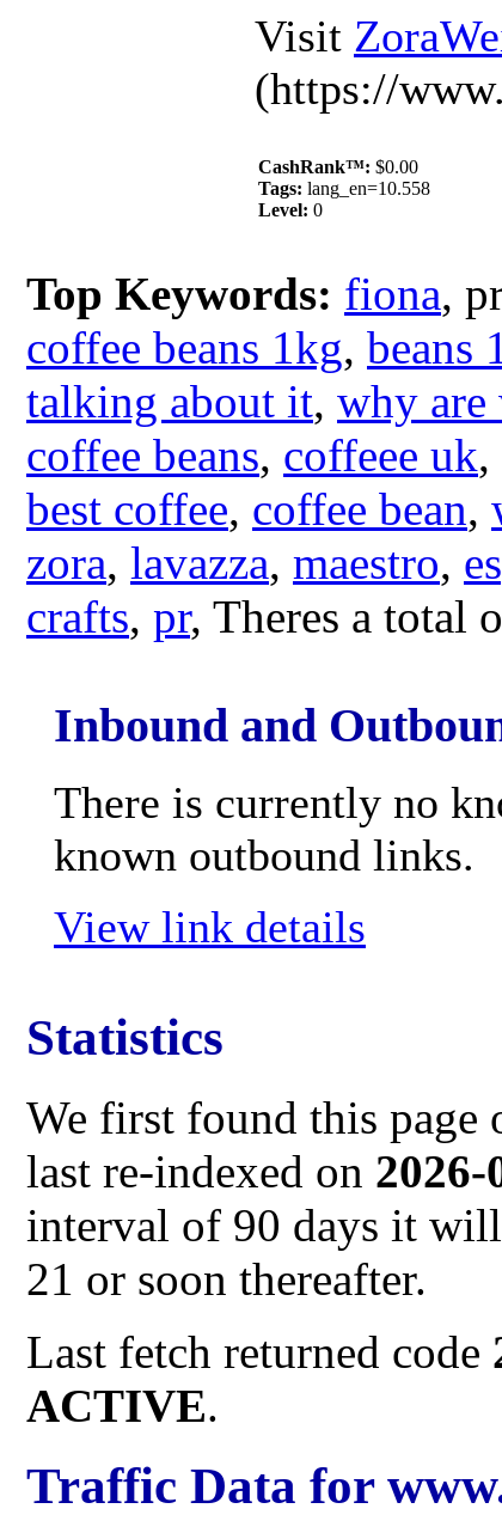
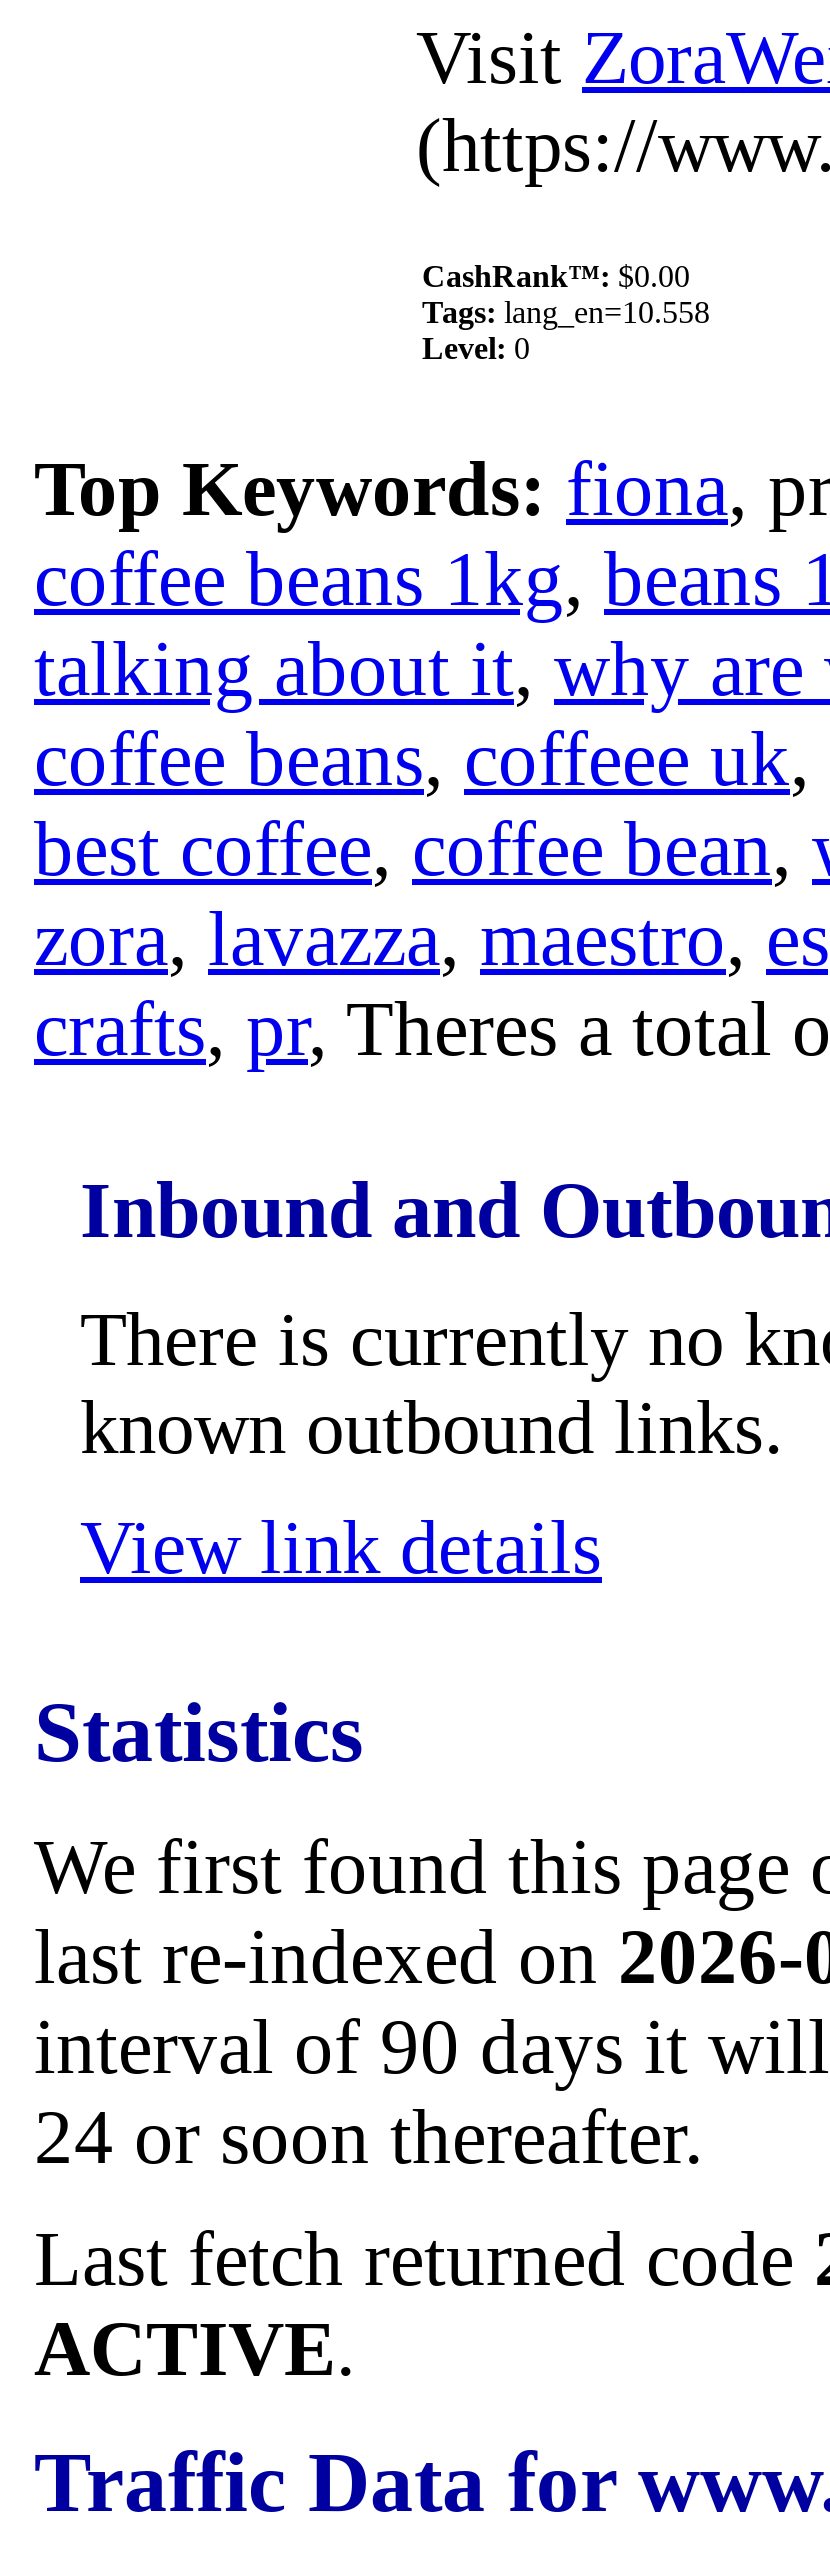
[26,1253,427,1305] 21 or soon thereafter. -> [34,2093,704,2179] 24 or soon thereafter.

